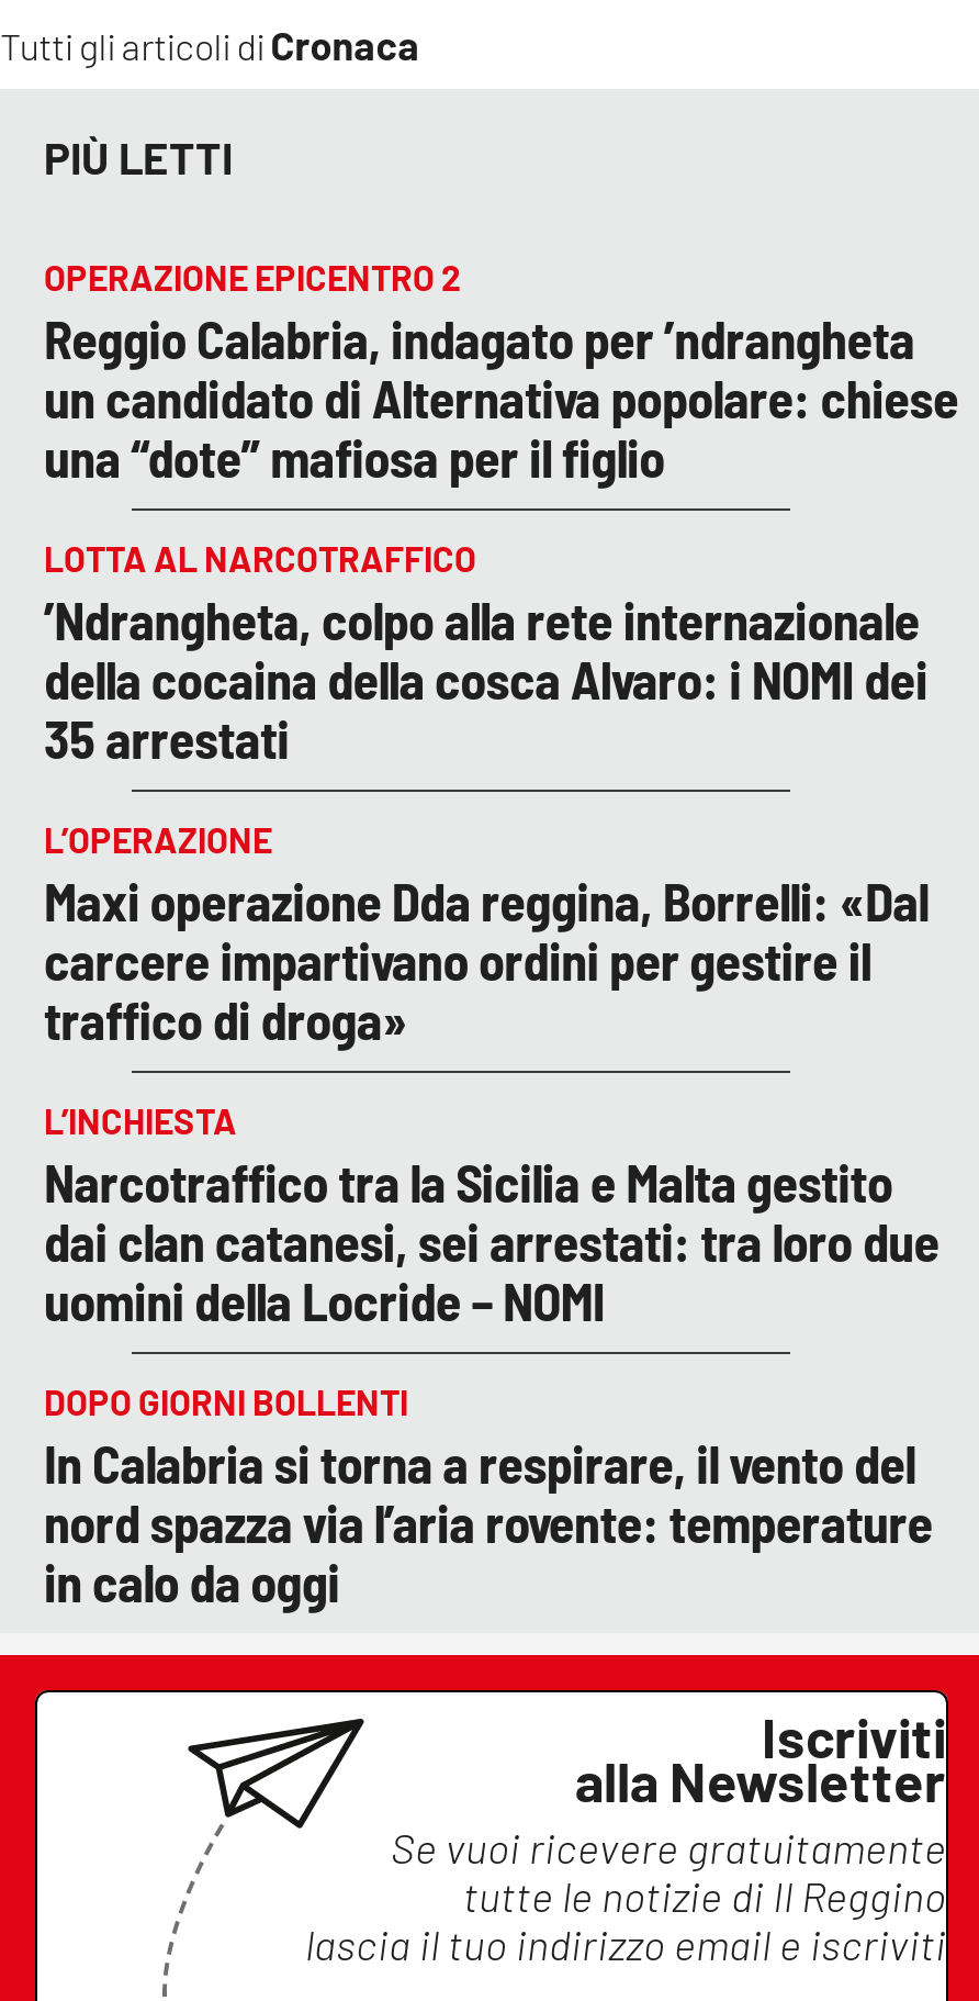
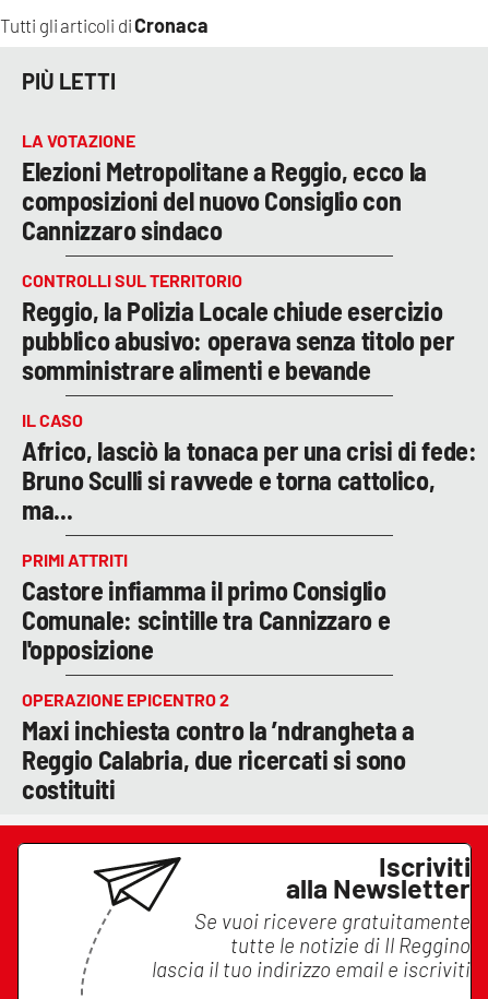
none -> [22,129,477,664] LA VOTAZIONE | Elezioni Metropolitane a Reggio, ecco la | composizioni del nuovo Consiglio con | Cannizzaro sindaco | CONTROLLI SUL TERRITORIO | Reggio, la Polizia Locale chiude esercizio | pubblico abusivo: operava senza titolo per | somministrare alimenti e bevande | IL CASO | Africo, lasciò la tonaca per una crisi di fede: | Bruno Sculli si ravvede e torna cattolico, | ma... | PRIMI ATTRITI | Castore infiamma il primo Consiglio | Comunale: scintille tra Cannizzaro e | l'opposizione
moved [44,255,461,297] -> [22,688,229,709]: OPERAZIONE EPICENTRO 2
[44,306,958,1612] Reggio Calabria, indagato per ’ndrangheta | un candidato di Alternativa popolare: chiese | una “dote” mafiosa per il figlio | LOTTA AL NARCOTRAFFICO | ’Ndrangheta, colpo alla rete internazionale | della cocaina della cosca Alvaro: i NOMI dei | 35 arrestati | L’OPERAZIONE | Maxi operazione Dda reggina, Borrelli: «Dal | carcere impartivano ordini per gestire il | traffico di droga» | L’INCHIESTA | Narcotraffico tra la Sicilia e Malta gestito | dai clan catanesi, sei arrestati: tra loro due | uomini della Locride – NOMI | DOPO GIORNI BOLLENTI | In Calabria si torna a respirare, il vento del | nord spazza via l’aria rovente: temperature | in calo da oggi -> [22,714,415,804] Maxi inchiesta contro la ’ndrangheta a | Reggio Calabria, due ricercati si sono | costituiti

